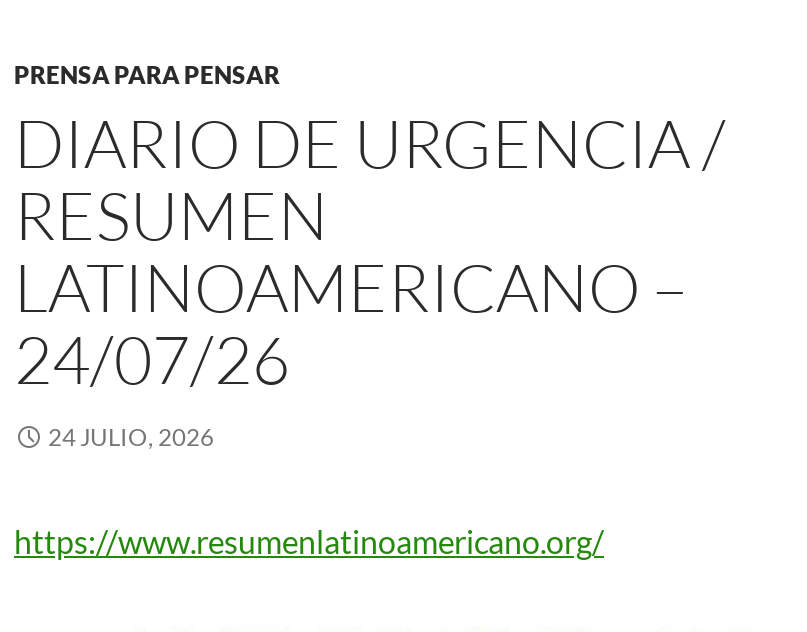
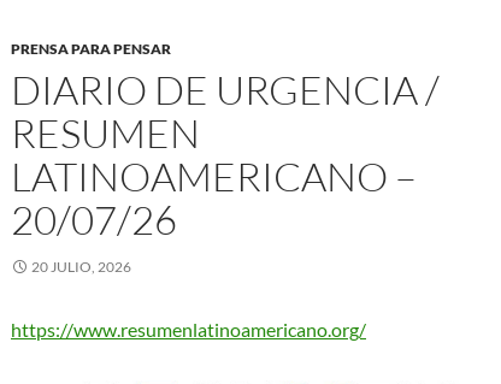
[14,317,290,399] 24/07/26 -> [11,195,177,244] 20/07/26
[48,421,214,451] 24 JULIO, 2026 -> [31,257,131,275] 20 JULIO, 2026

